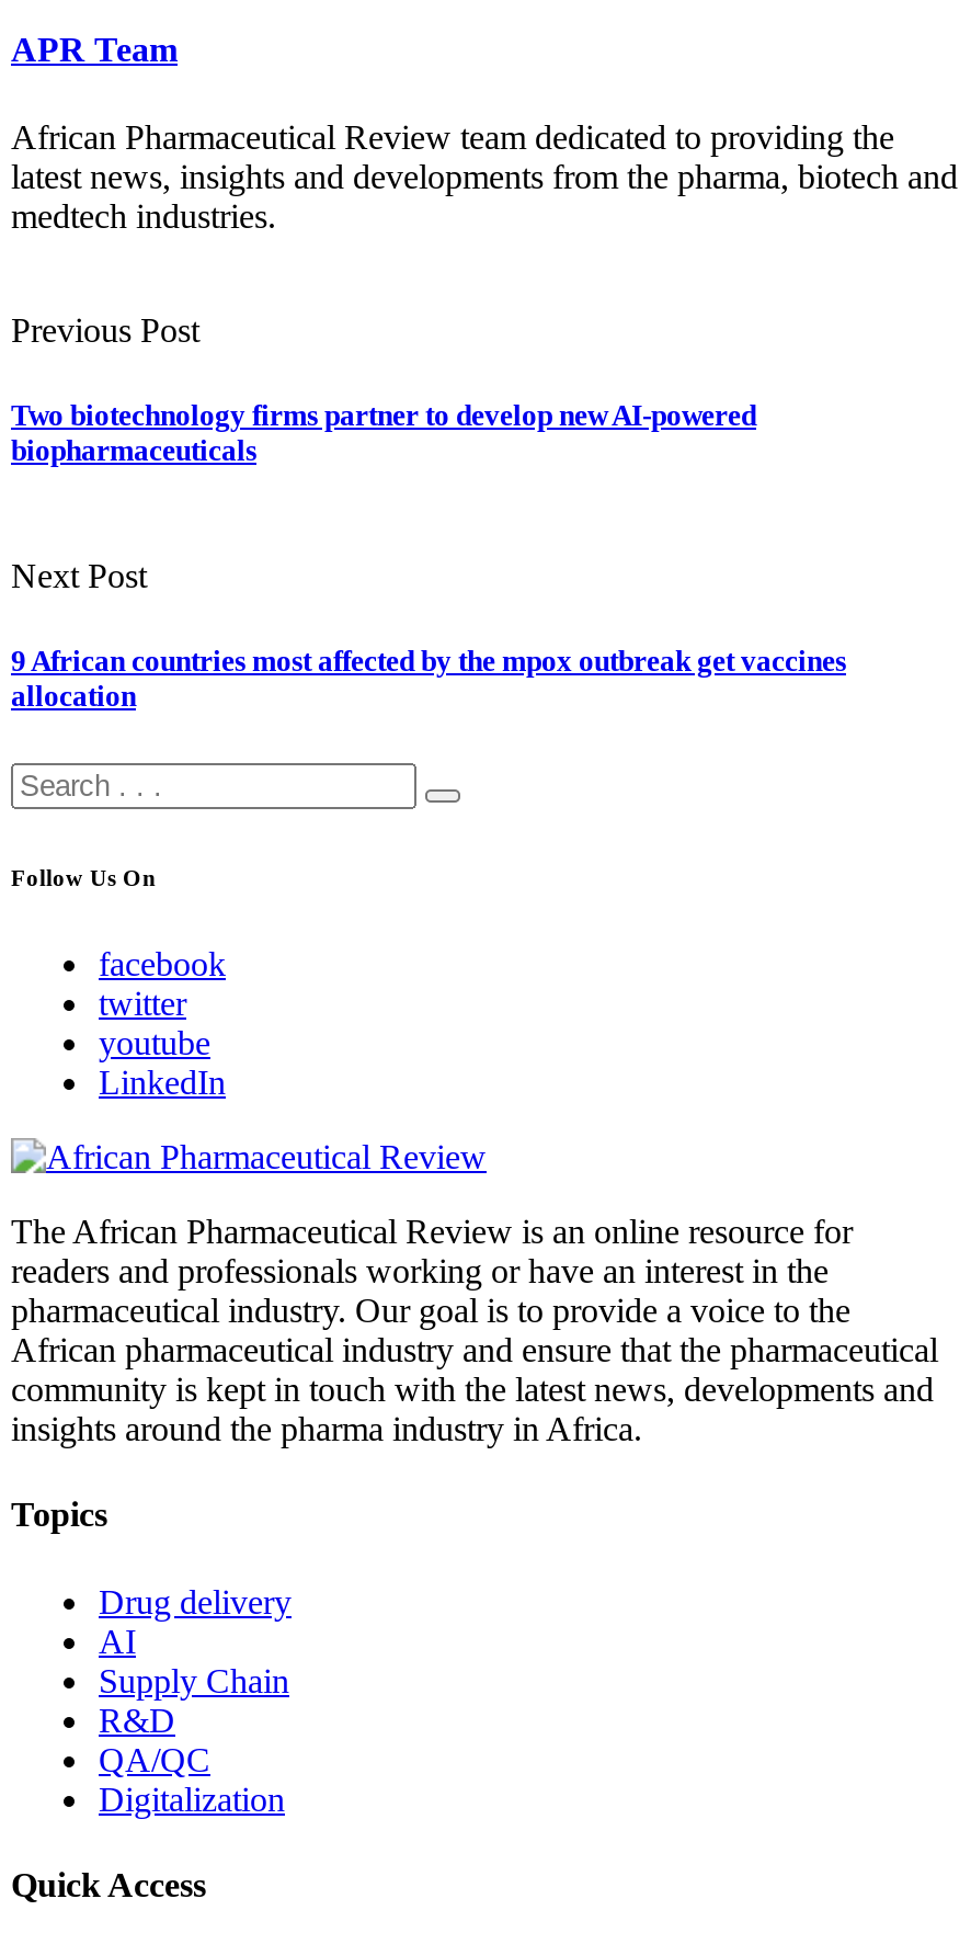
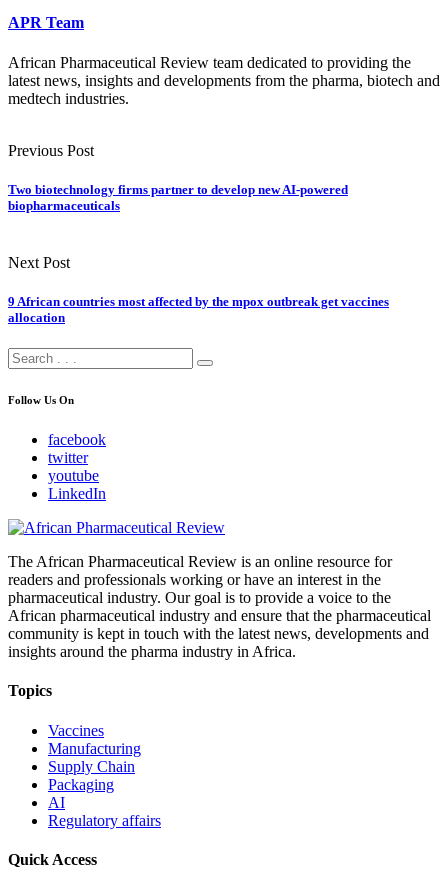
[99,1583,292,1659] Drug delivery | AI -> [48,722,141,757] Vaccines | Manufacturing
[99,1701,285,1817] R&D | QA/QC | Digitalization -> [48,776,161,829] Packaging | AI | Regulatory affairs

